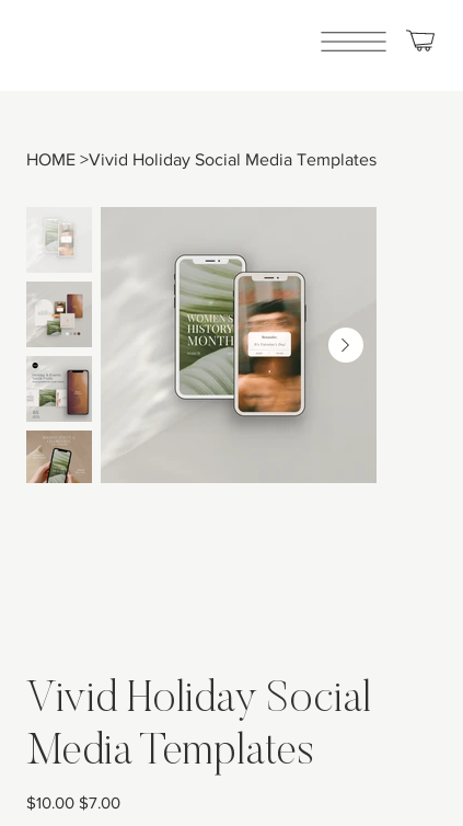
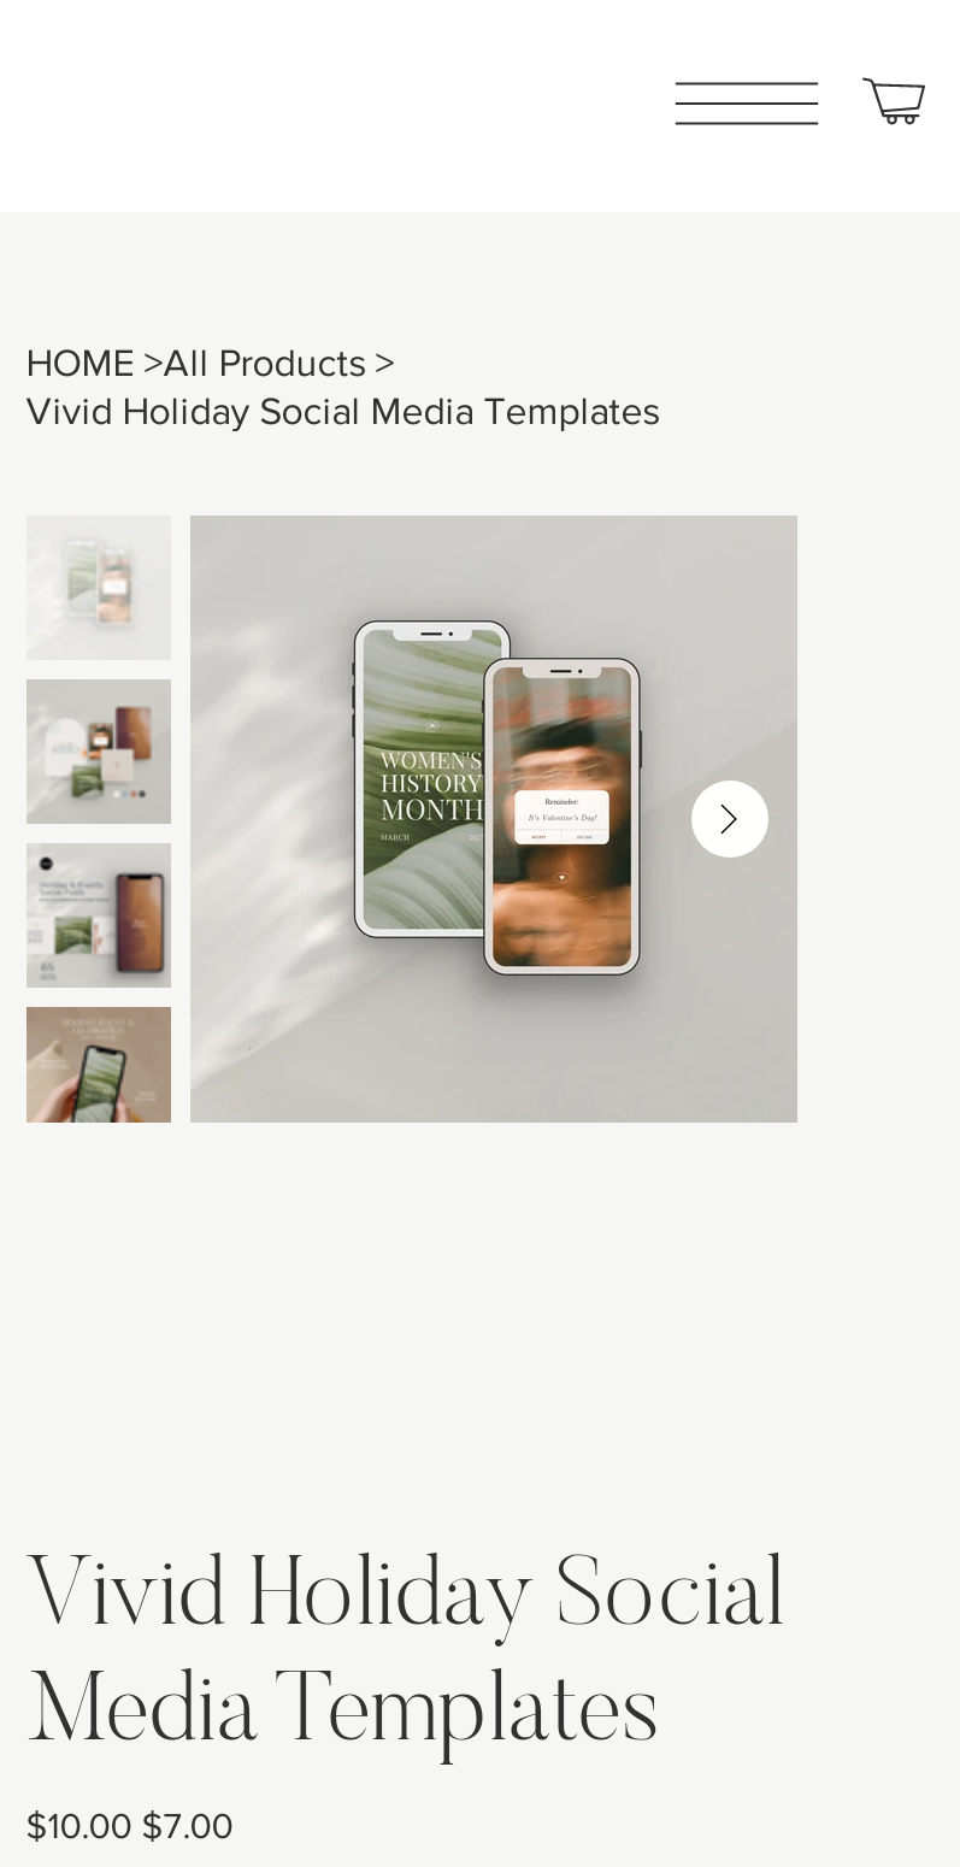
[26,150,376,168] HOME >Vivid Holiday Social Media Templates -> [26,341,660,430] HOME >All Products > | Vivid Holiday Social Media Templates

